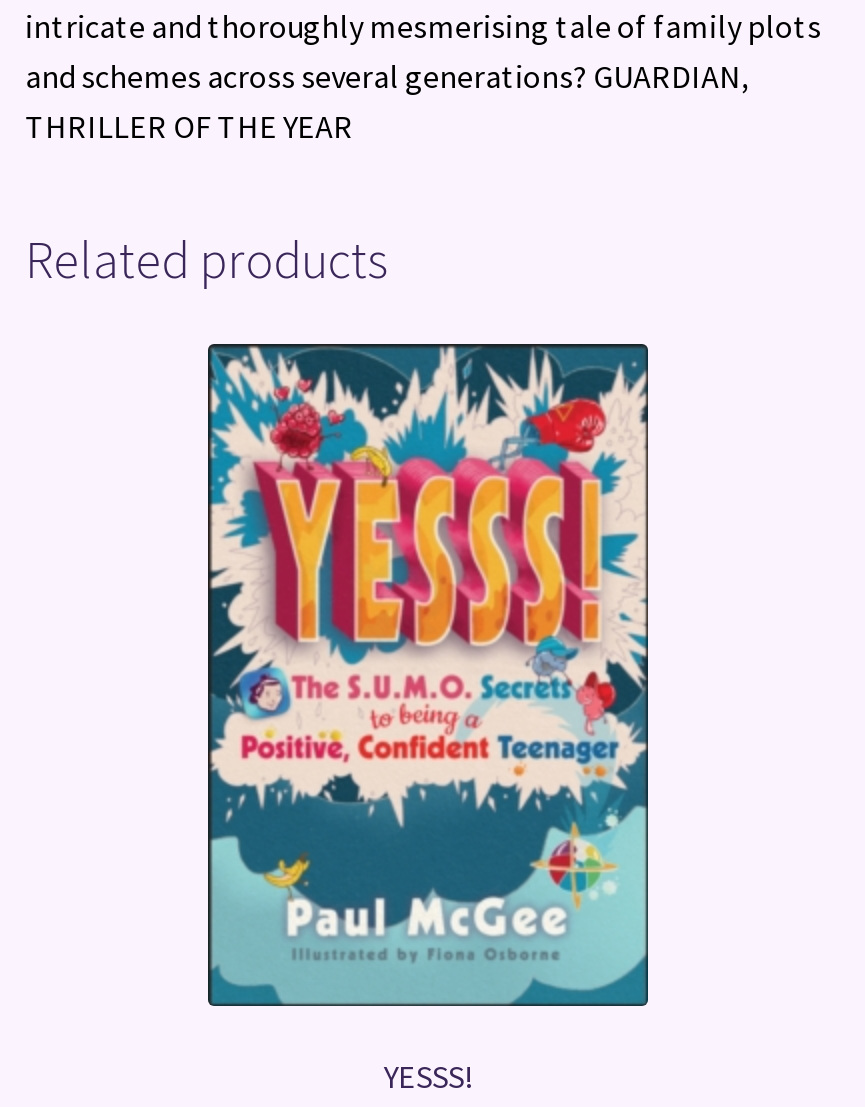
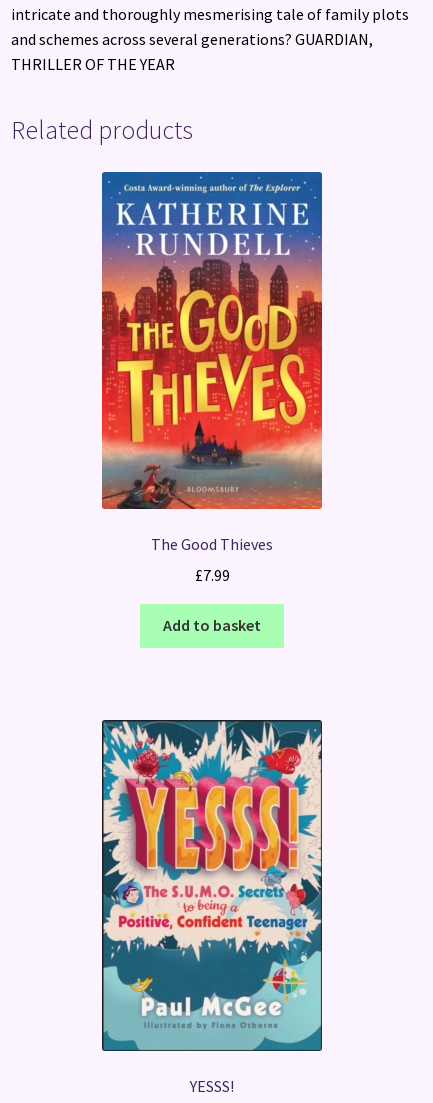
none -> [101,171,323,635] [image] | The Good Thieves | £7.99 | Add to basket

